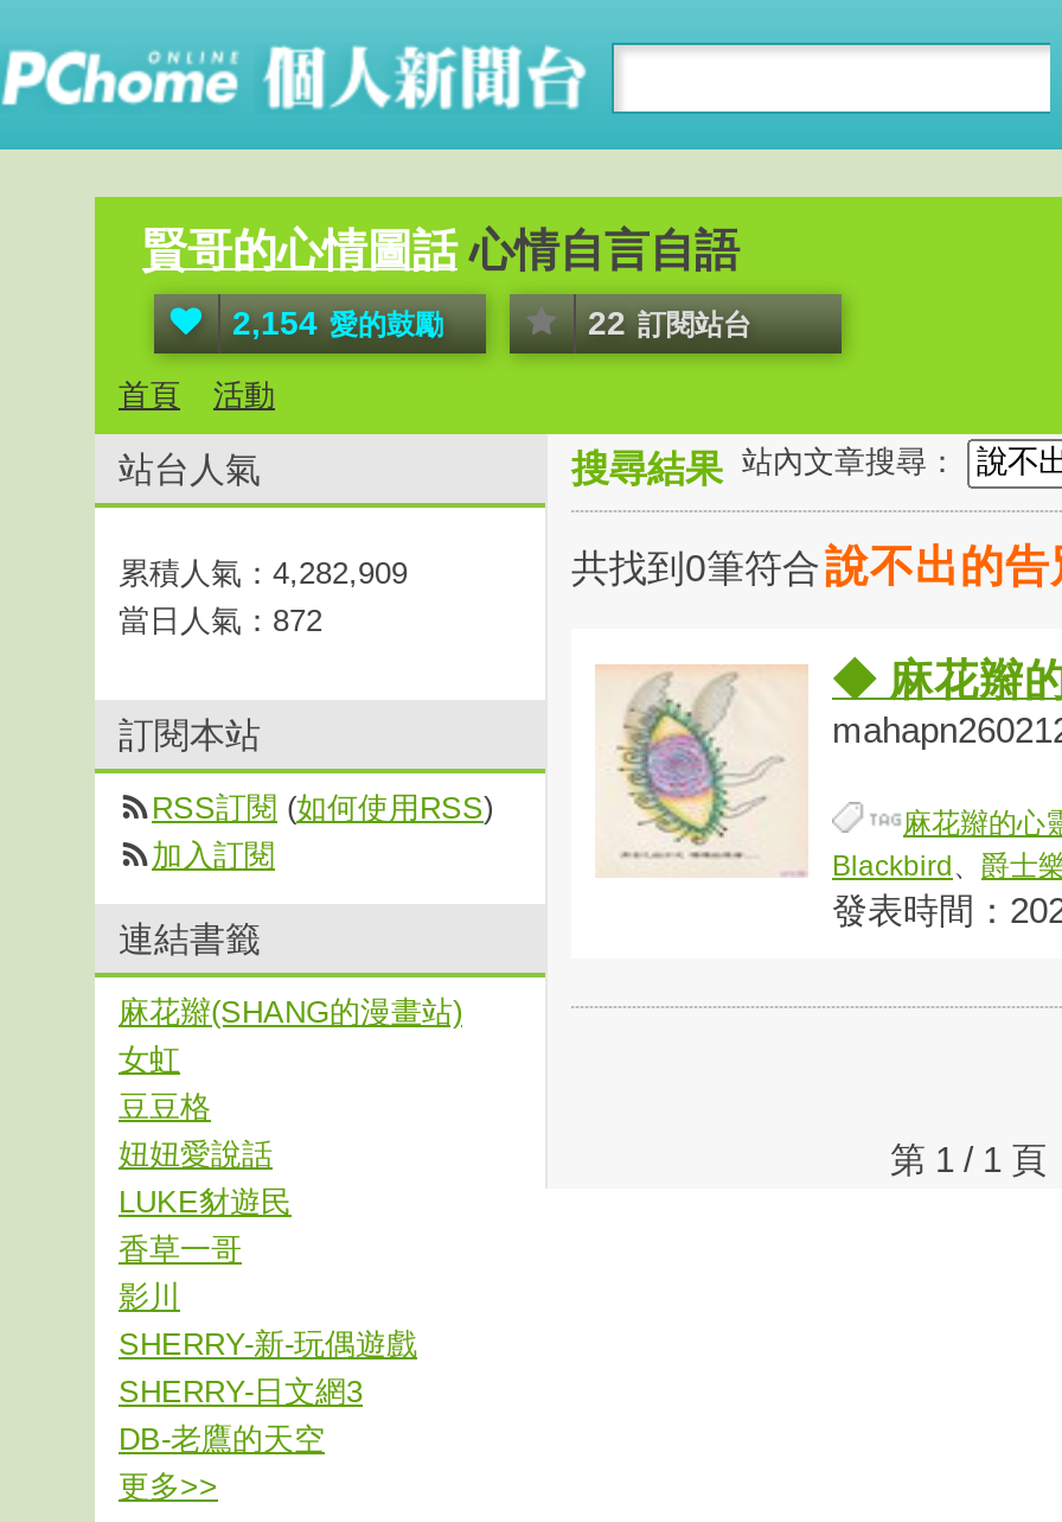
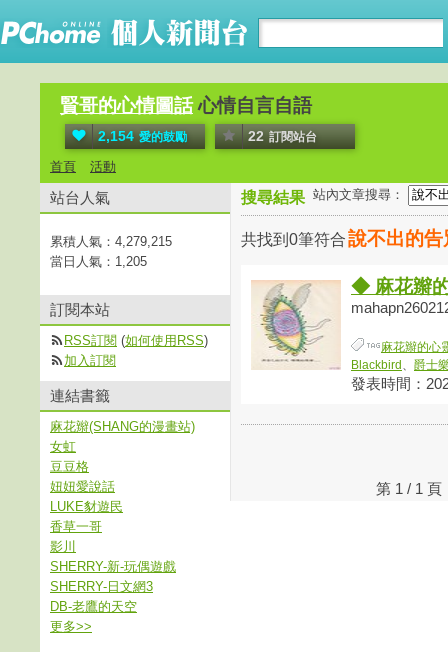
[119,555,408,591] 累積人氣：4,282,909 -> [50,234,172,249] 累積人氣：4,279,215
[119,603,322,638] 當日人氣：872 -> [50,254,147,269] 當日人氣：1,205

